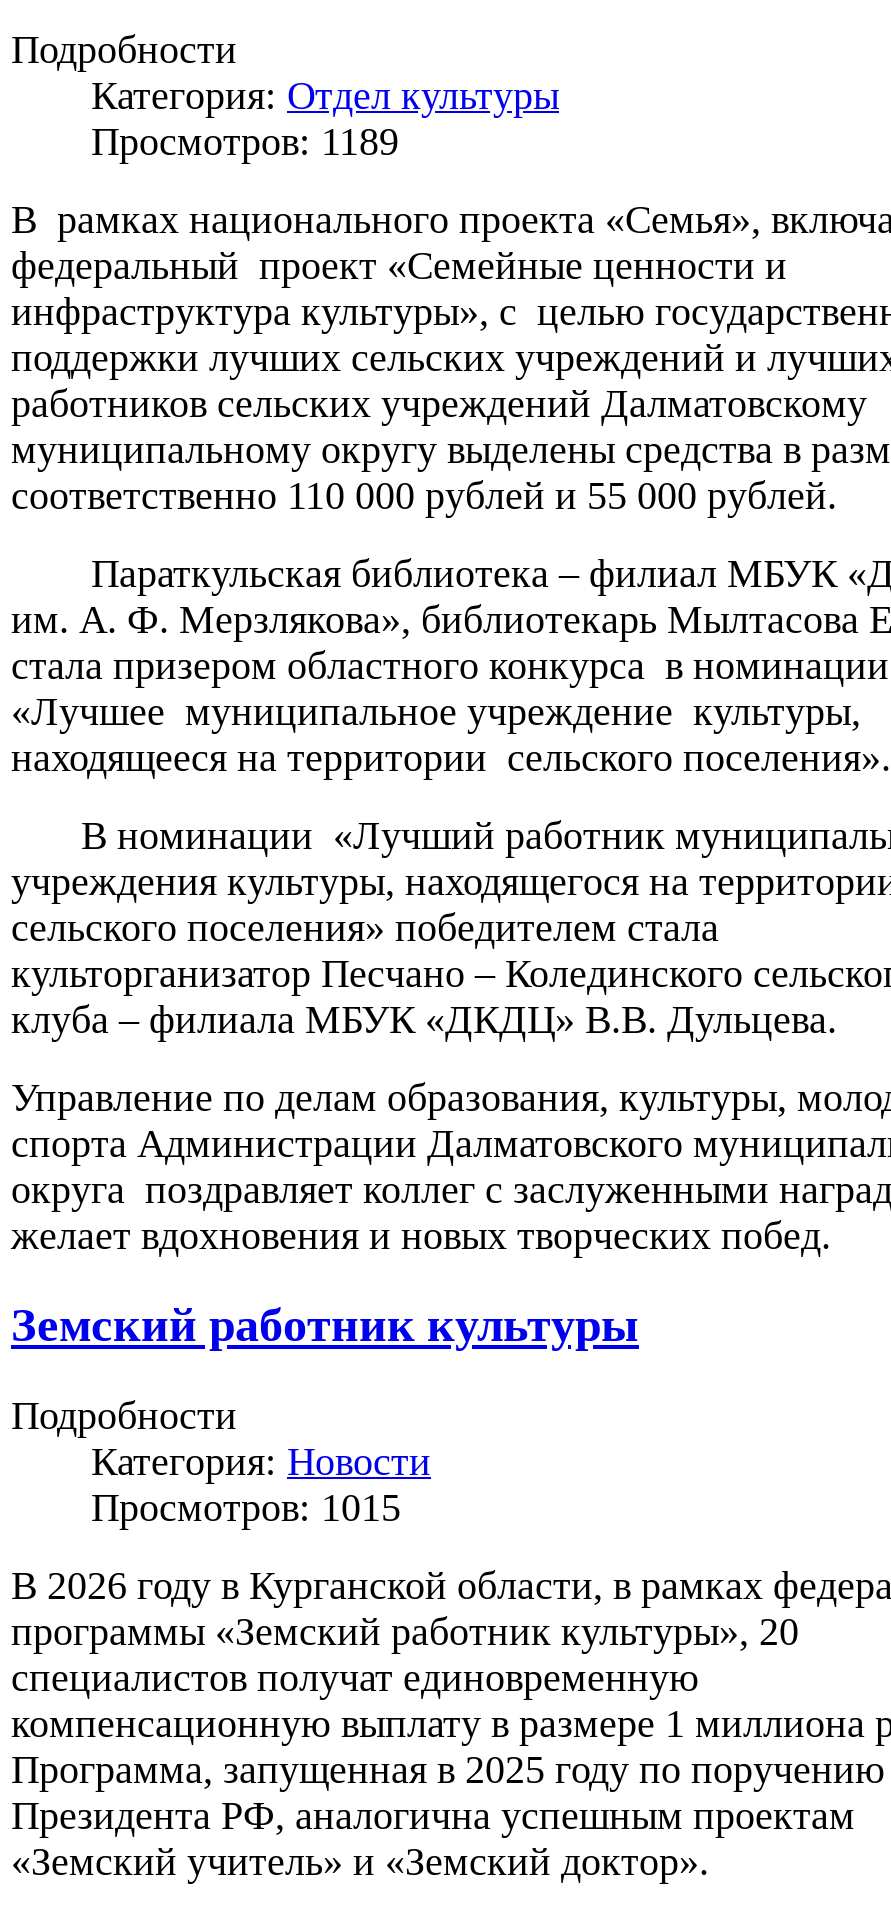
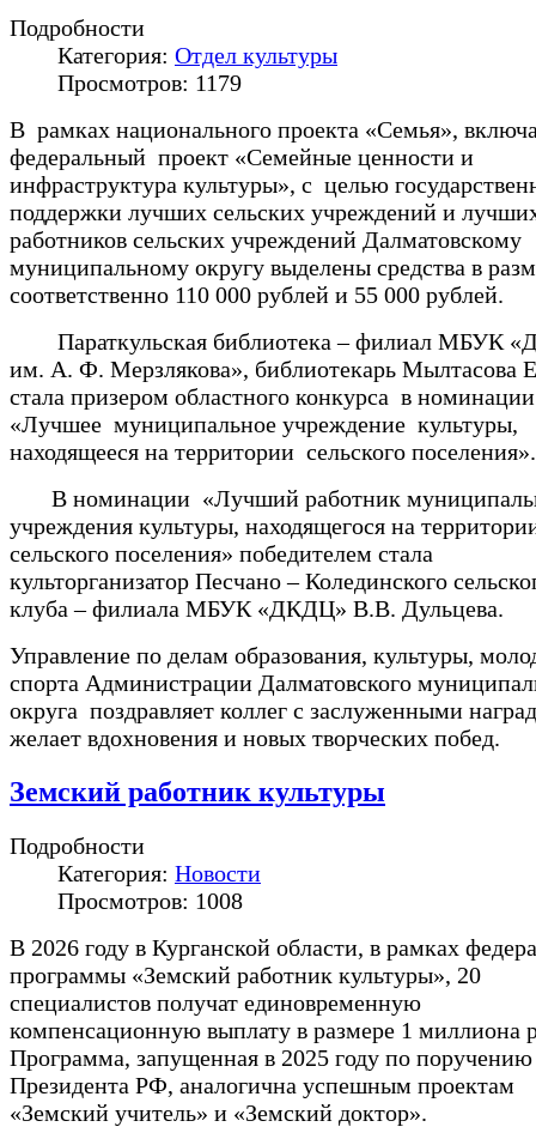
[91,119,399,163] Просмотров: 1189 -> [57,70,242,96] Просмотров: 1179
[91,1485,401,1529] Просмотров: 1015 -> [57,887,243,914] Просмотров: 1008

